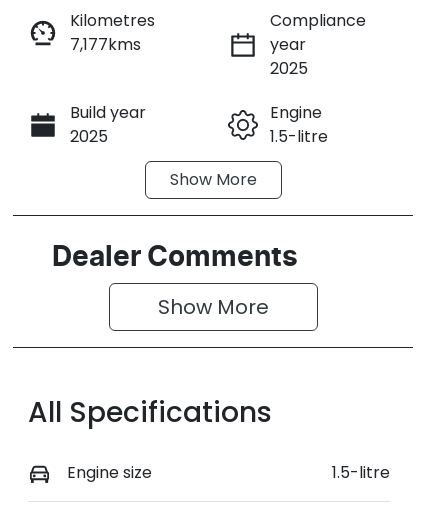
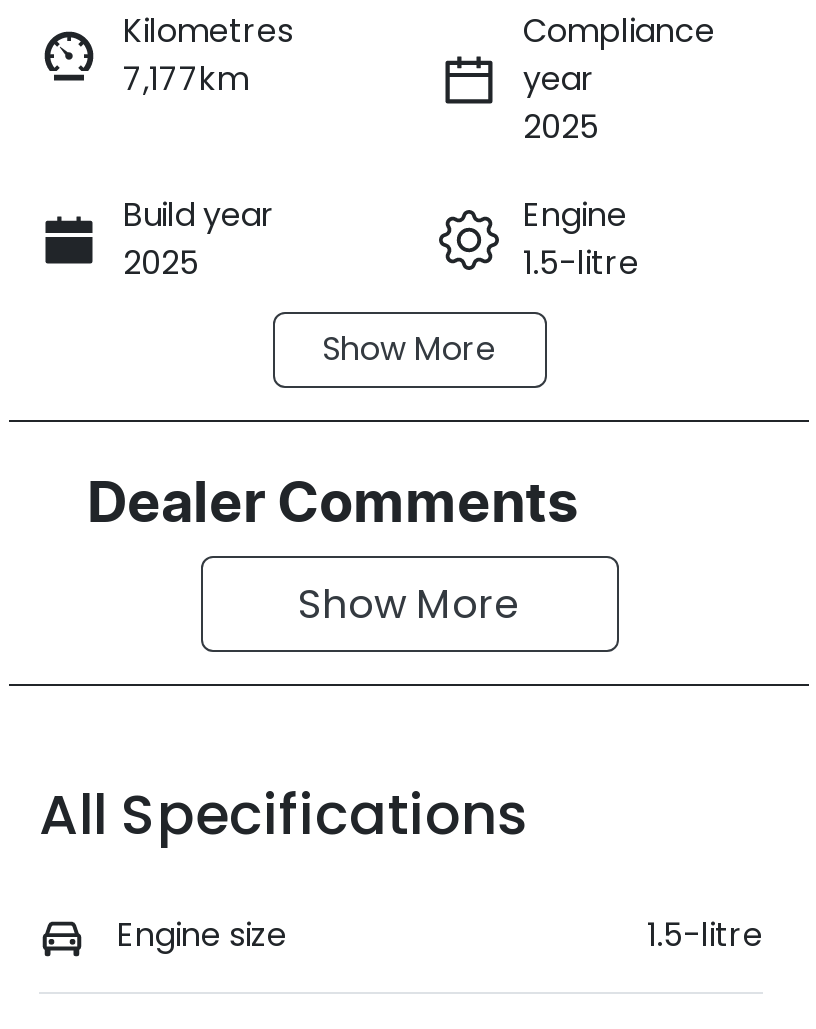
[70,33,141,56] 7,177kms -> [123,57,249,103] 7,177km

